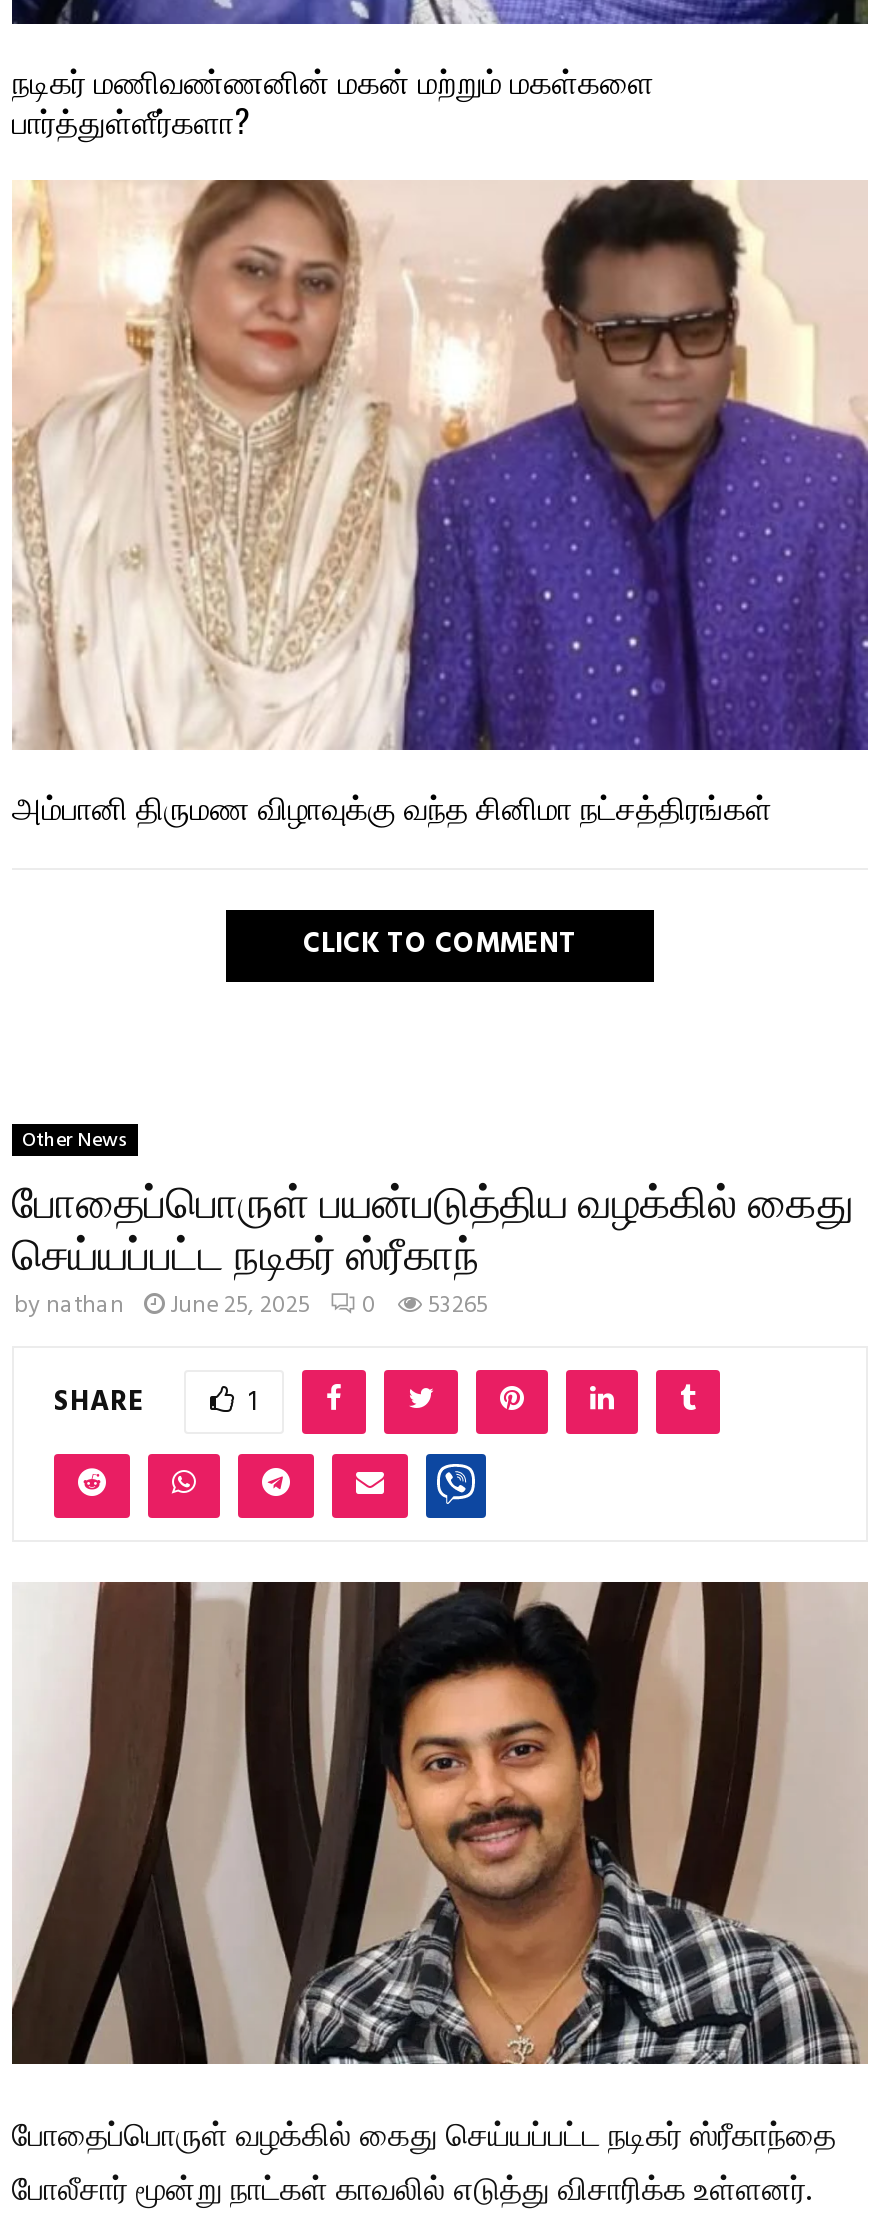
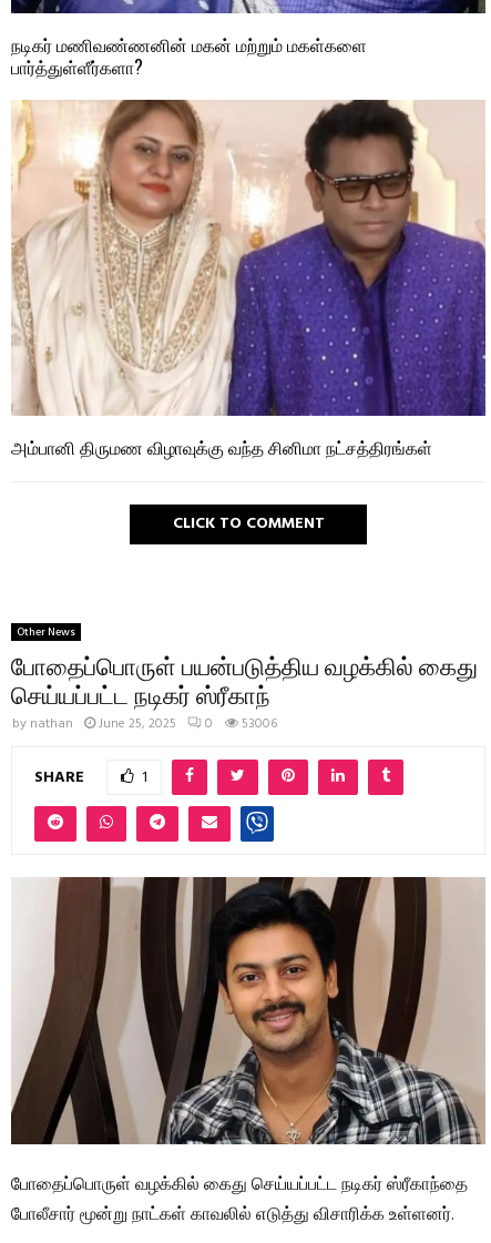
[14,1287,488,1327] by nathan June 25, 2025 0 53265 -> [12,713,277,735] by nathan June 25, 2025 0 53006

